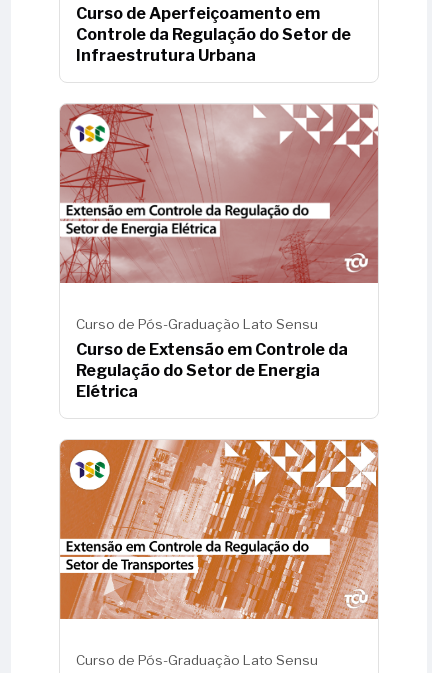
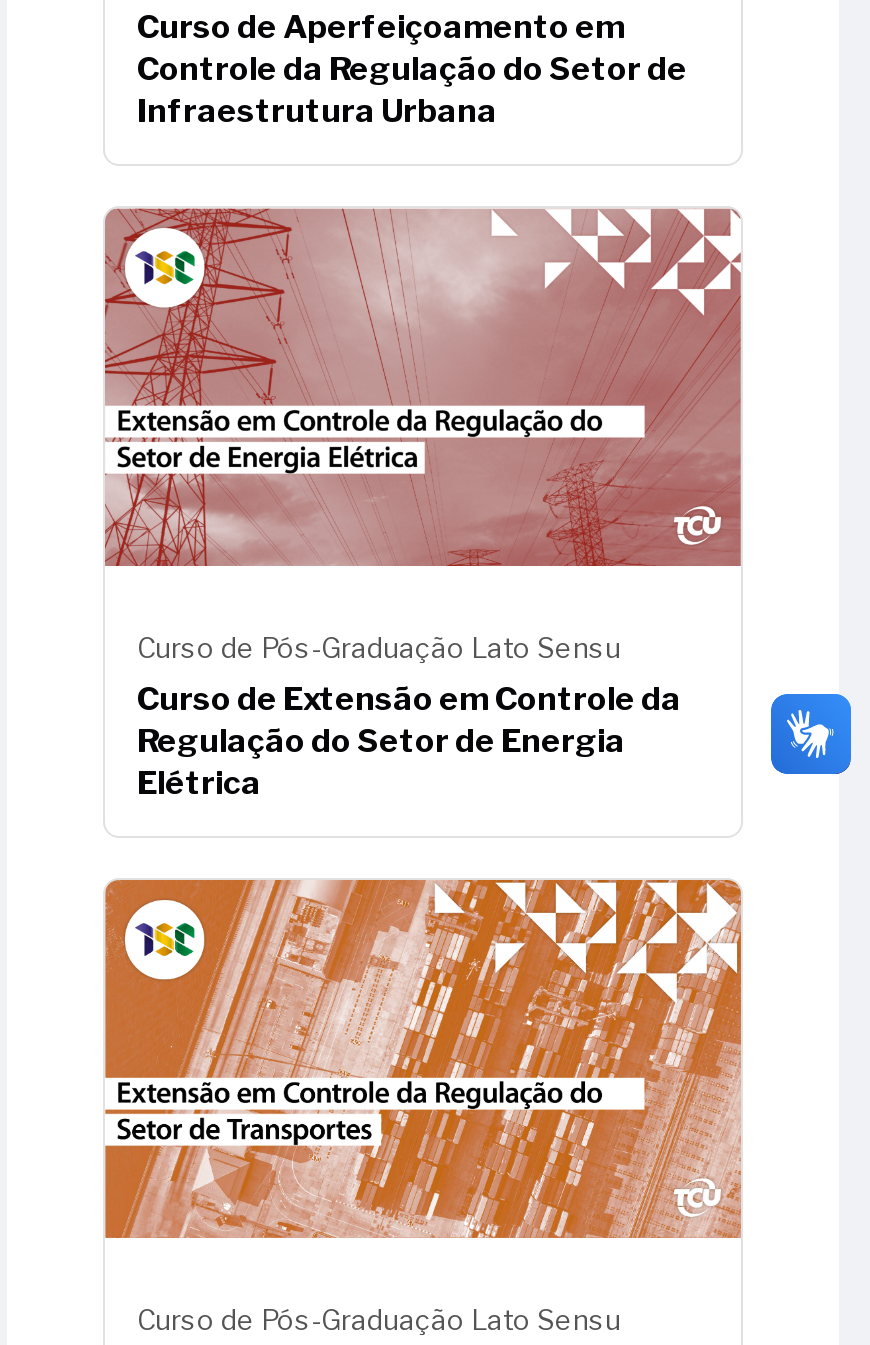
none -> [769,692,853,776] [image]

